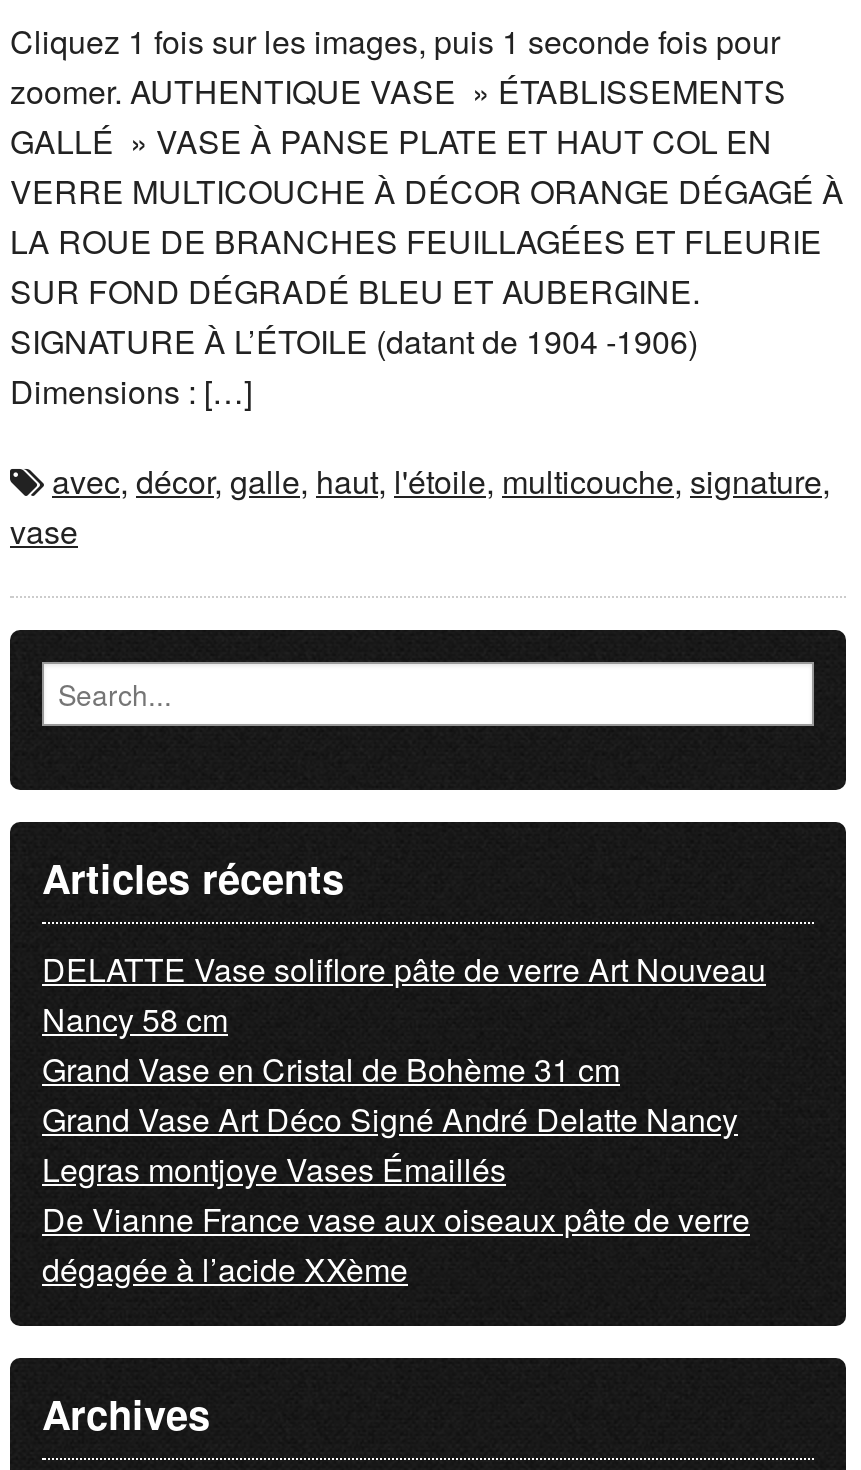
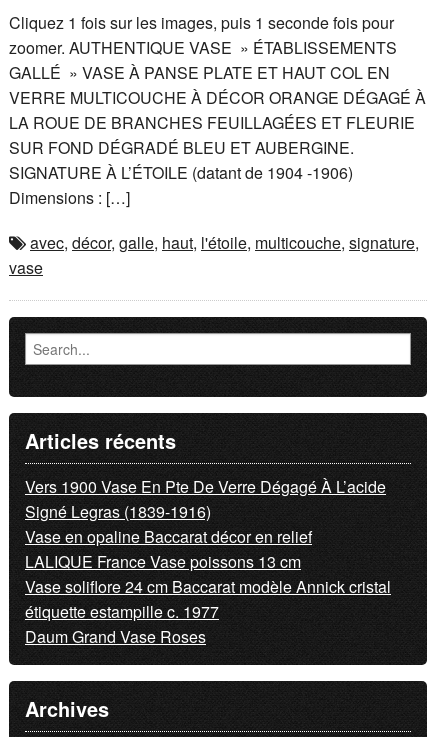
[42,946,766,1292] DELATTE Vase soliflore pâte de verre Art Nouveau | Nancy 58 cm | Grand Vase en Cristal de Bohème 31 cm | Grand Vase Art Déco Signé André Delatte Nancy | Legras montjoye Vases Émaillés | De Vianne France vase aux oiseaux pâte de verre | dégagée à l’acide XXème -> [25,475,391,648] Vers 1900 Vase En Pte De Verre Dégagé À L’acide | Signé Legras (1839-1916) | Vase en opaline Baccarat décor en relief | LALIQUE France Vase poissons 13 cm | Vase soliflore 24 cm Baccarat modèle Annick cristal | étiquette estampille c. 1977 | Daum Grand Vase Roses

